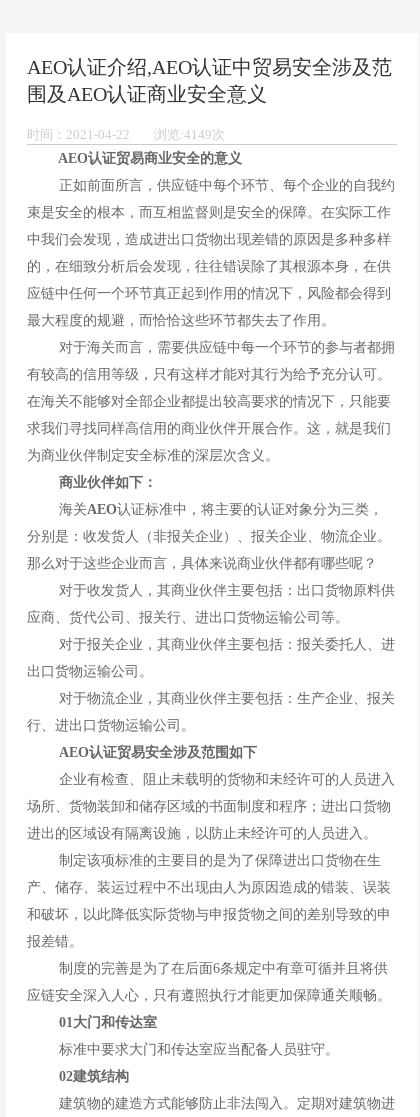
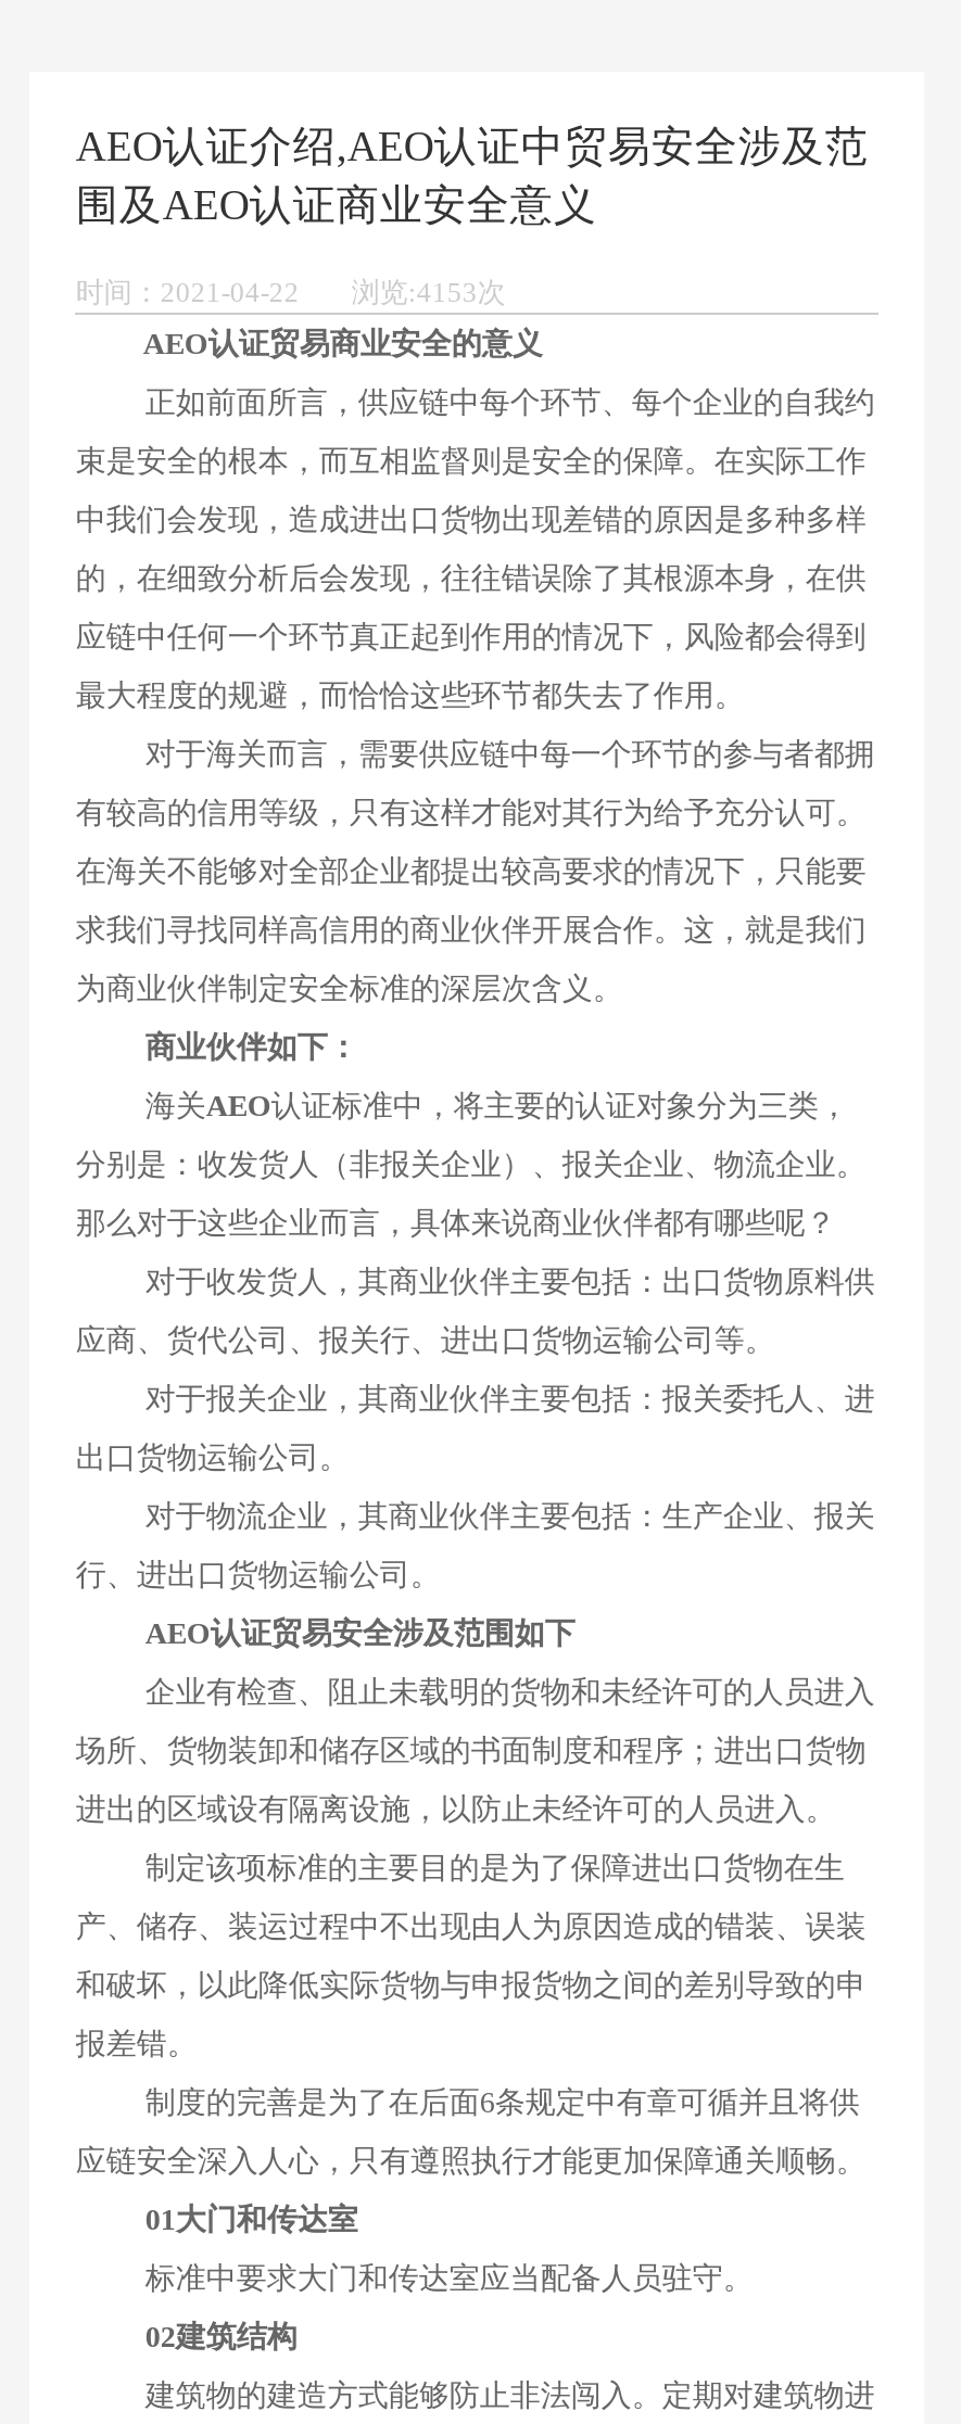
[27,127,225,142] 时间：2021-04-22 浏览:4149次 -> [76,276,506,308] 时间：2021-04-22 浏览:4153次

